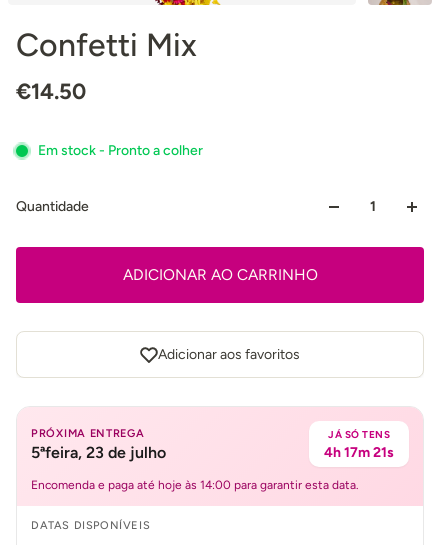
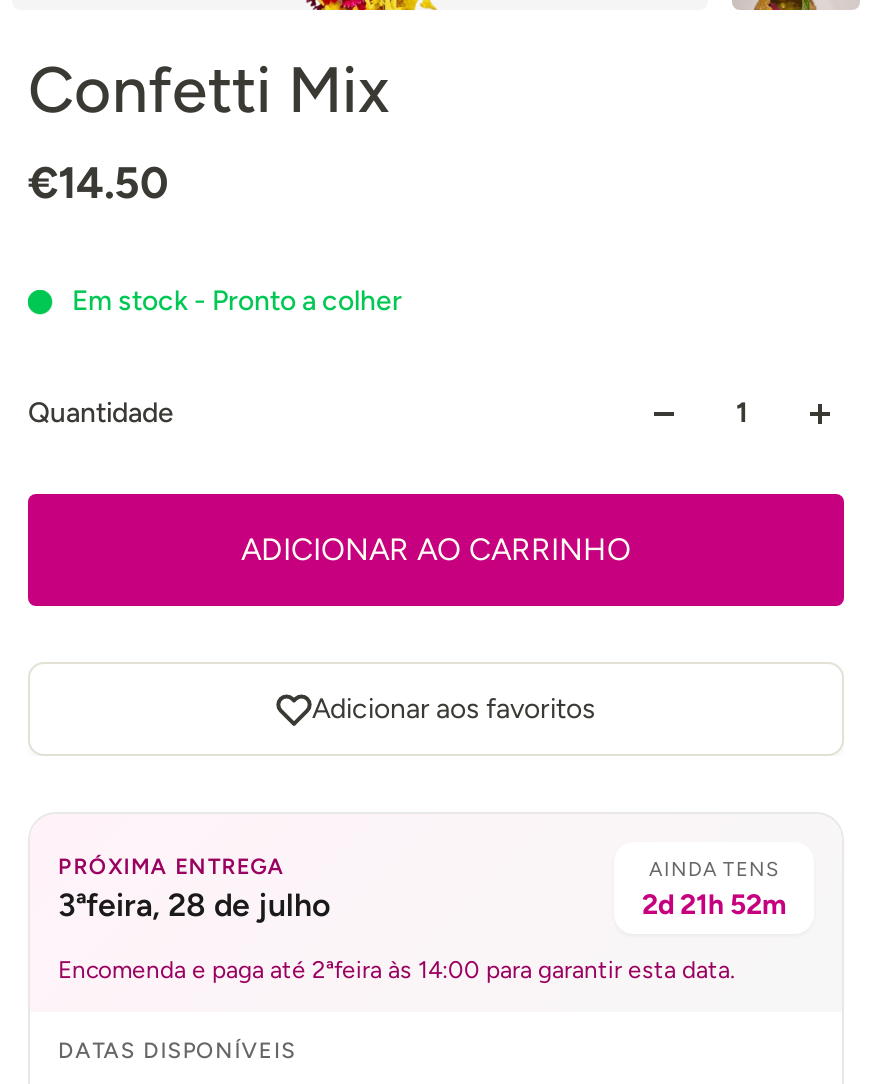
[324,428,394,461] JÁ SÓ TENS | 4h 17m 21s -> [642,856,786,922] AINDA TENS | 2d 21h 52m
[31,442,166,461] 5ªfeira, 23 de julho -> [58,885,330,923] 3ªfeira, 28 de julho
[31,478,359,492] Encomenda e paga até hoje às 14:00 para garantir esta data. -> [58,956,736,984] Encomenda e paga até 2ªfeira às 14:00 para garantir esta data.

